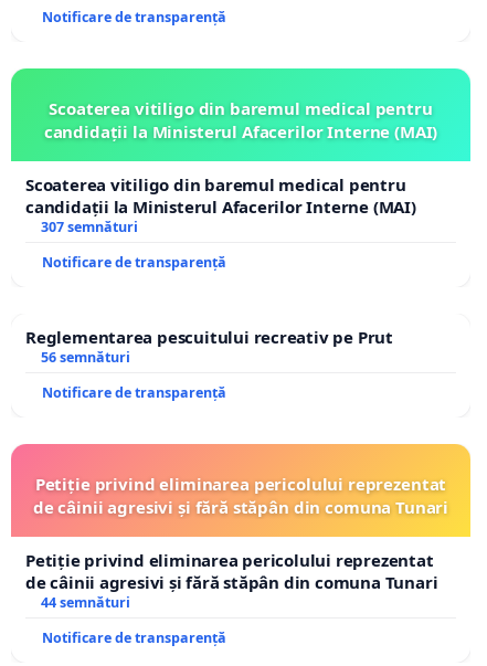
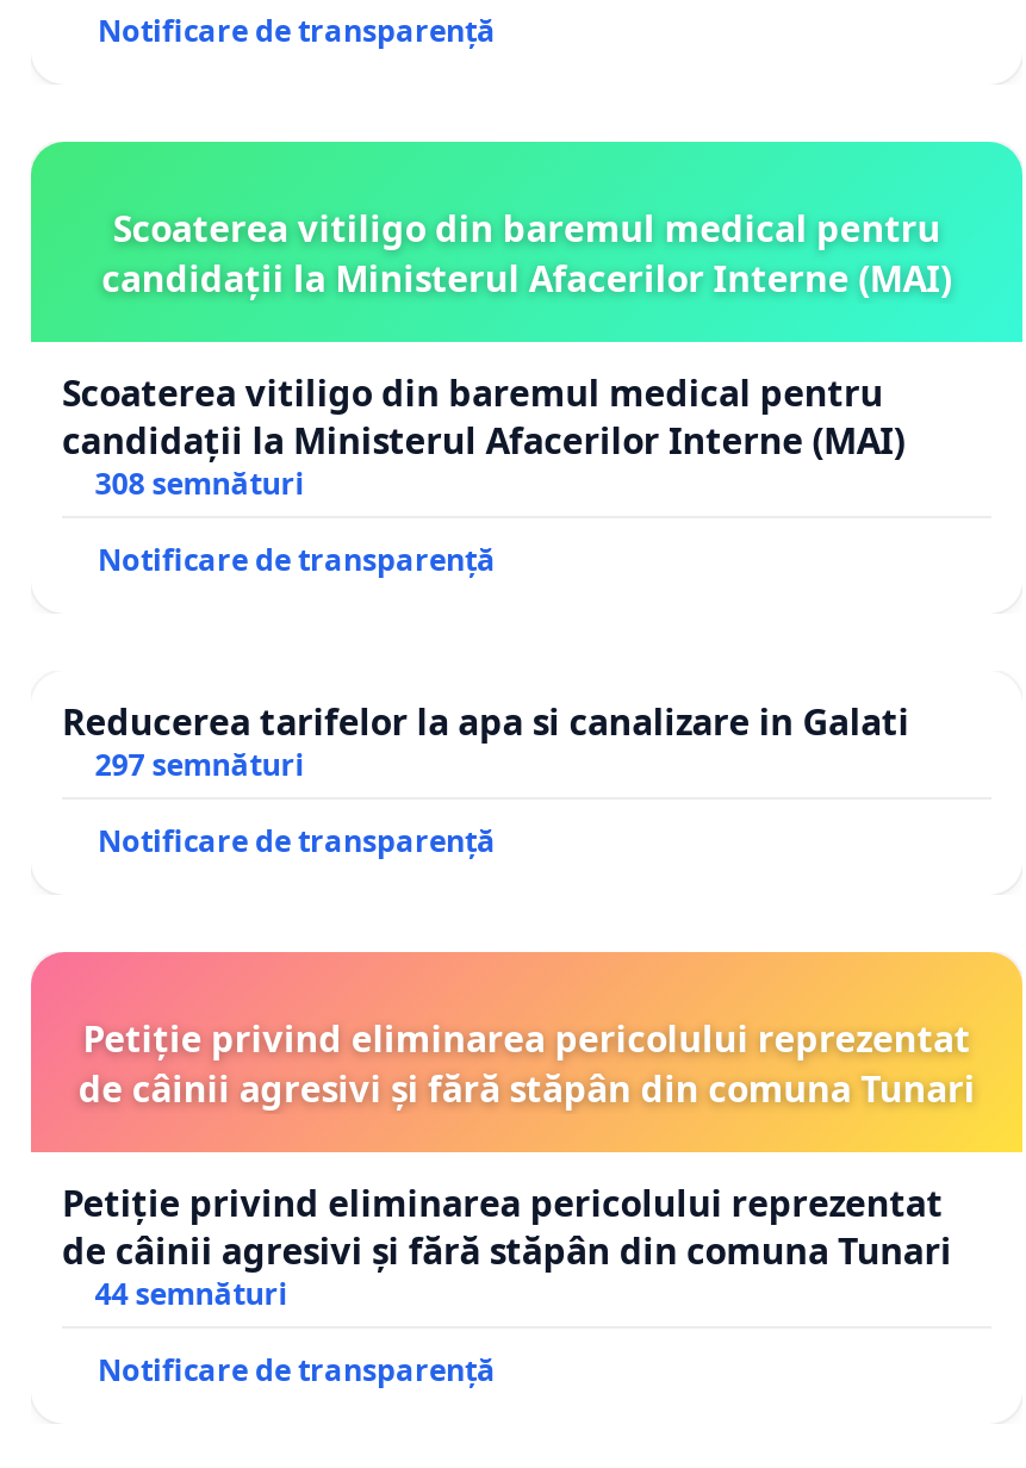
[41,218,138,237] 307 semnături -> [95,464,305,505] 308 semnături
[25,326,393,367] Reglementarea pescuitului recreativ pe Prut | 56 semnături -> [62,698,909,786] Reducerea tarifelor la apa si canalizare in Galati | 297 semnături

